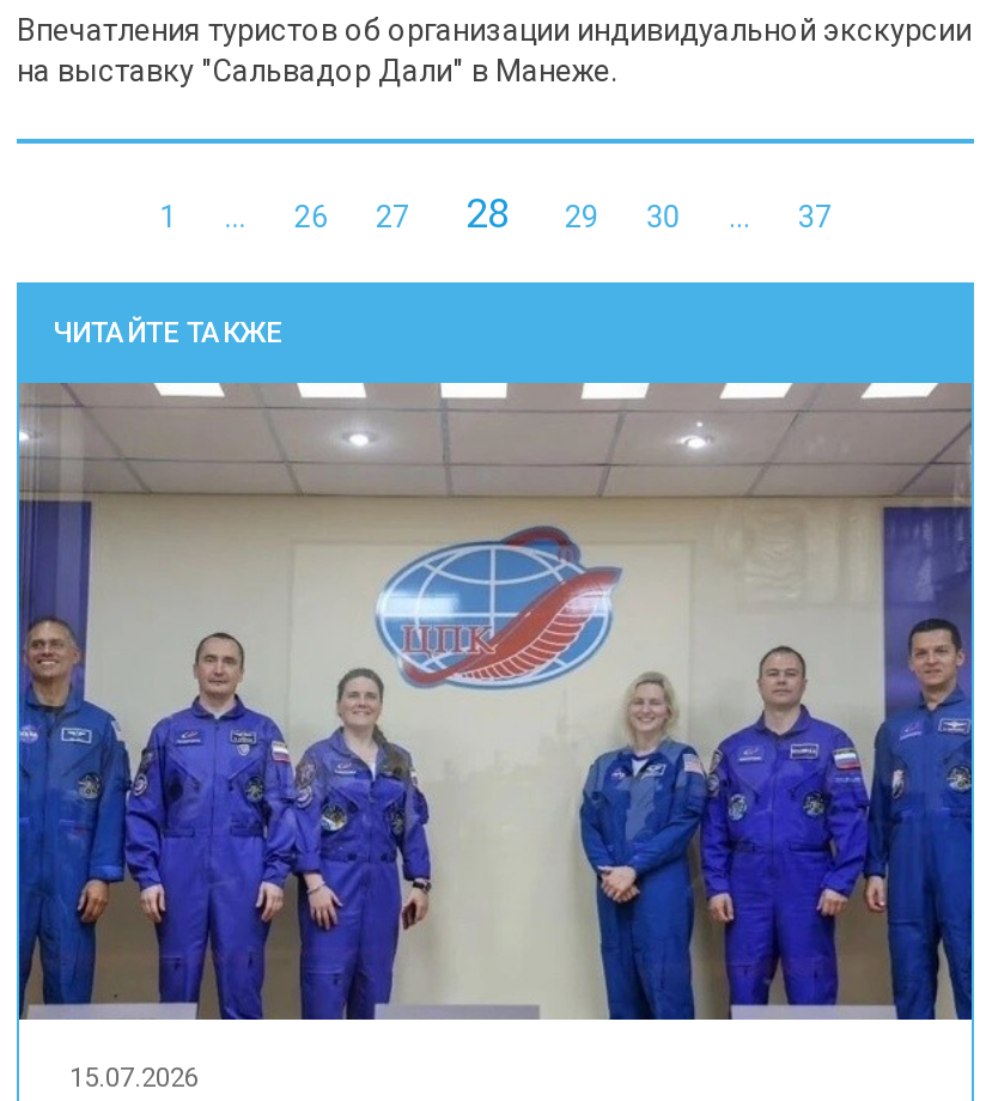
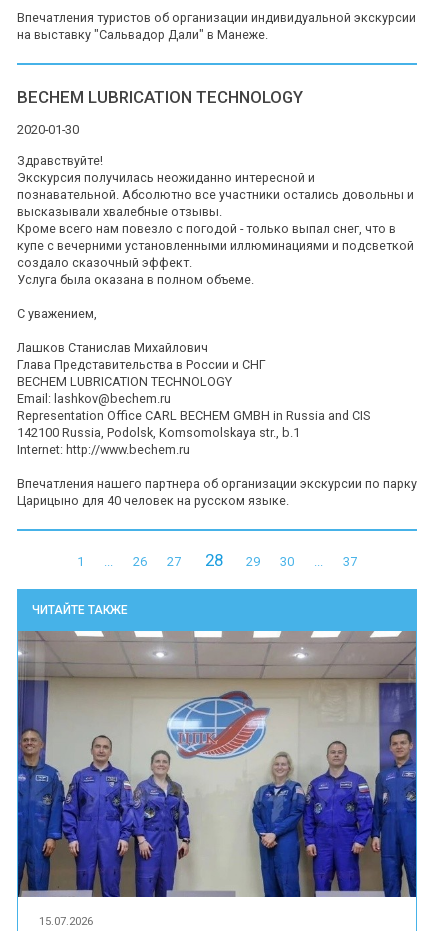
none -> [17,87,417,508] BECHEM LUBRICATION TECHNOLOGY | 2020-01-30 | Здравствуйте! | Экскурсия получилась неожиданно интересной и | познавательной. Абсолютно все участники остались довольны и | высказывали хвалебные отзывы. | Кроме всего нам повезло с погодой - только выпал снег, что в | купе с вечерними установленными иллюминациями и подсветкой | создало сказочный эффект. | Услуга была оказана в полном объеме. | С уважением, | Лашков Станислав Михайлович | Глава Представительства в России и СНГ | BECHEM LUBRICATION TECHNOLOGY | Email: lashkov@bechem.ru | Representation Office CARL BECHEM GMBH in Russia and CIS | 142100 Russia, Podolsk, Komsomolskaya str., b.1 | Internet: http://www.bechem.ru | Впечатления нашего партнера об организации экскурсии по парку | Царицыно для 40 человек на русском языке.

